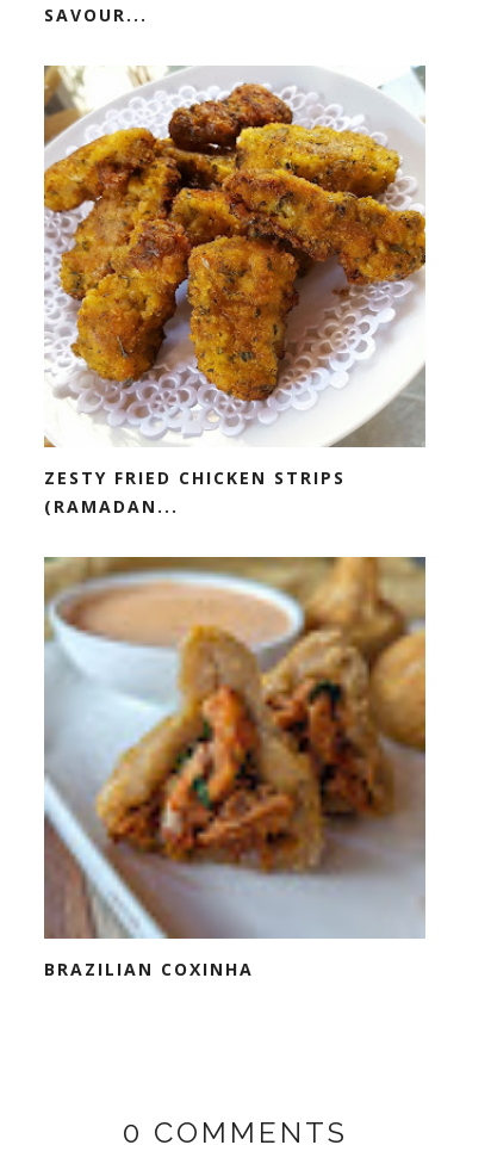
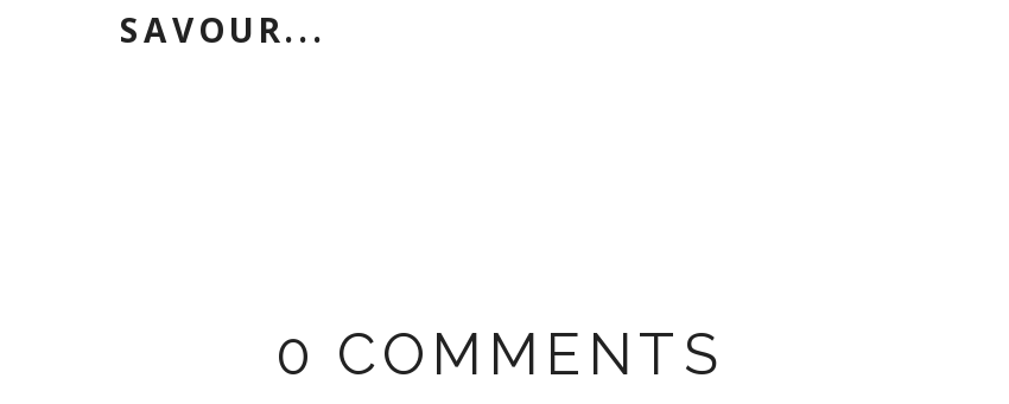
[43,64,427,518] [image] | ZESTY FRIED CHICKEN STRIPS | (RAMADAN... -> none
[43,556,427,981] [image] | BRAZILIAN COXINHA -> none

